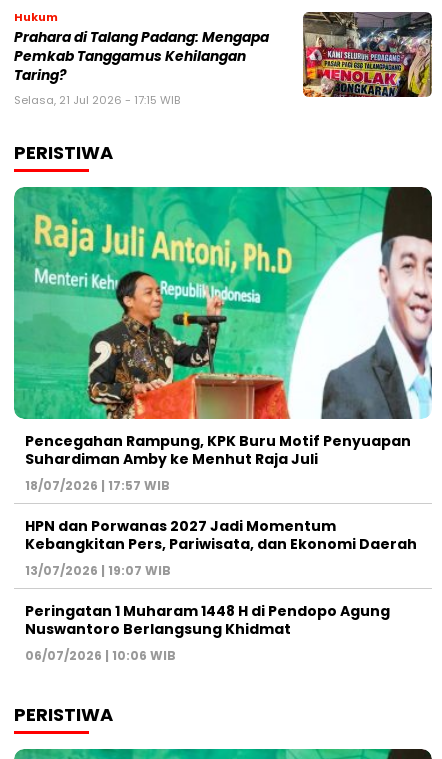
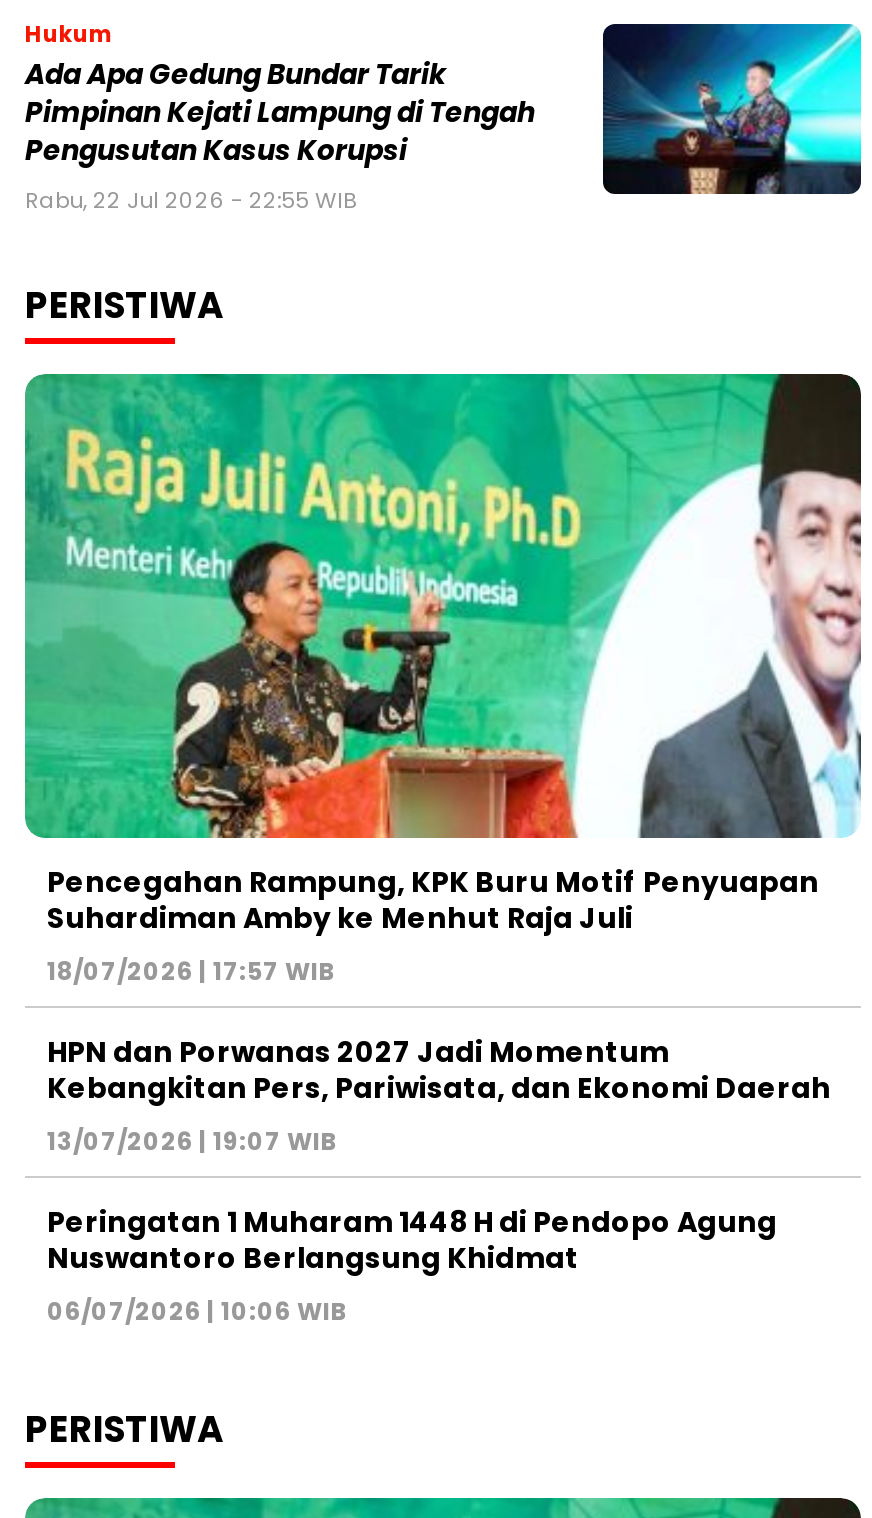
[14,11,433,108] [image] | Prahara di Talang Padang: Mengapa | Pemkab Tanggamus Kehilangan | Taring? | Selasa, 21 Jul 2026 - 17:15 WIB -> [25,22,863,216] [image] | Ada Apa Gedung Bundar Tarik | Pimpinan Kejati Lampung di Tengah | Pengusutan Kasus Korupsi | Rabu, 22 Jul 2026 - 22:55 WIB

